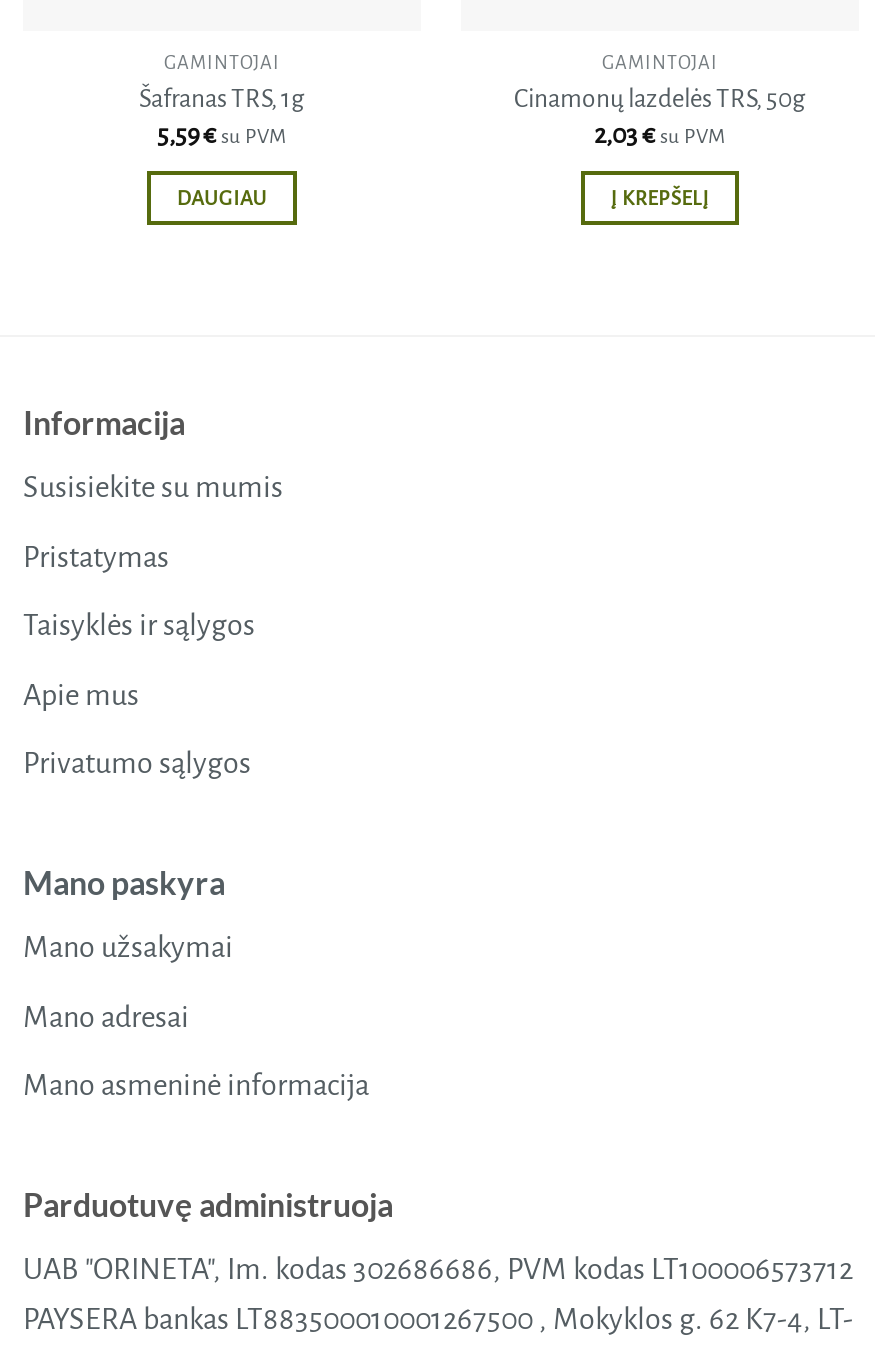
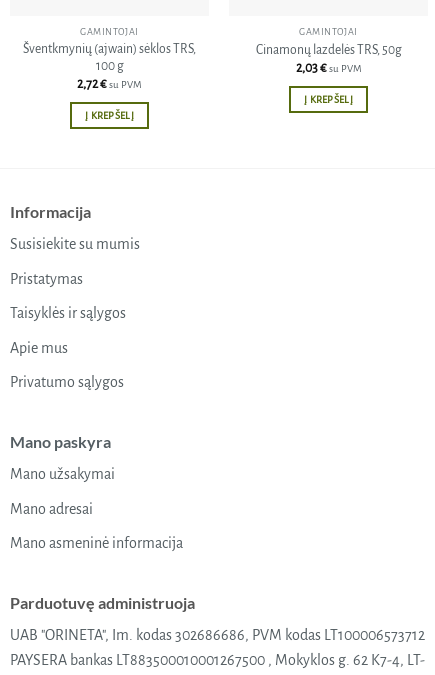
[139,84,305,149] Šafranas TRS, 1g | 5,59€ su PVM -> [23,42,196,91] Šventkmynių (ajwain) sėklos TRS, | 100 g | 2,72€ su PVM
[177,187,267,209] DAUGIAU -> [85,110,134,121] Į KREPŠELĮ

